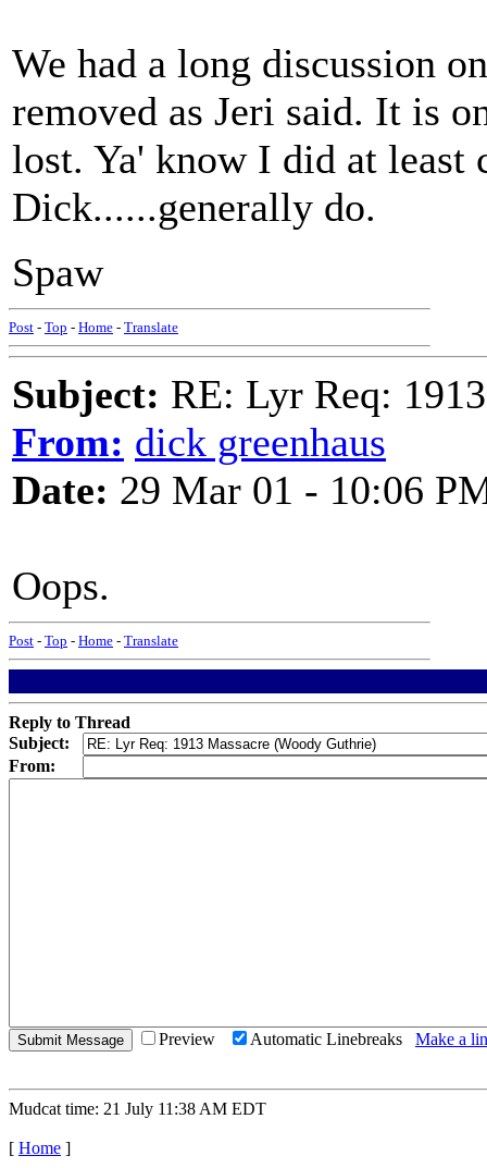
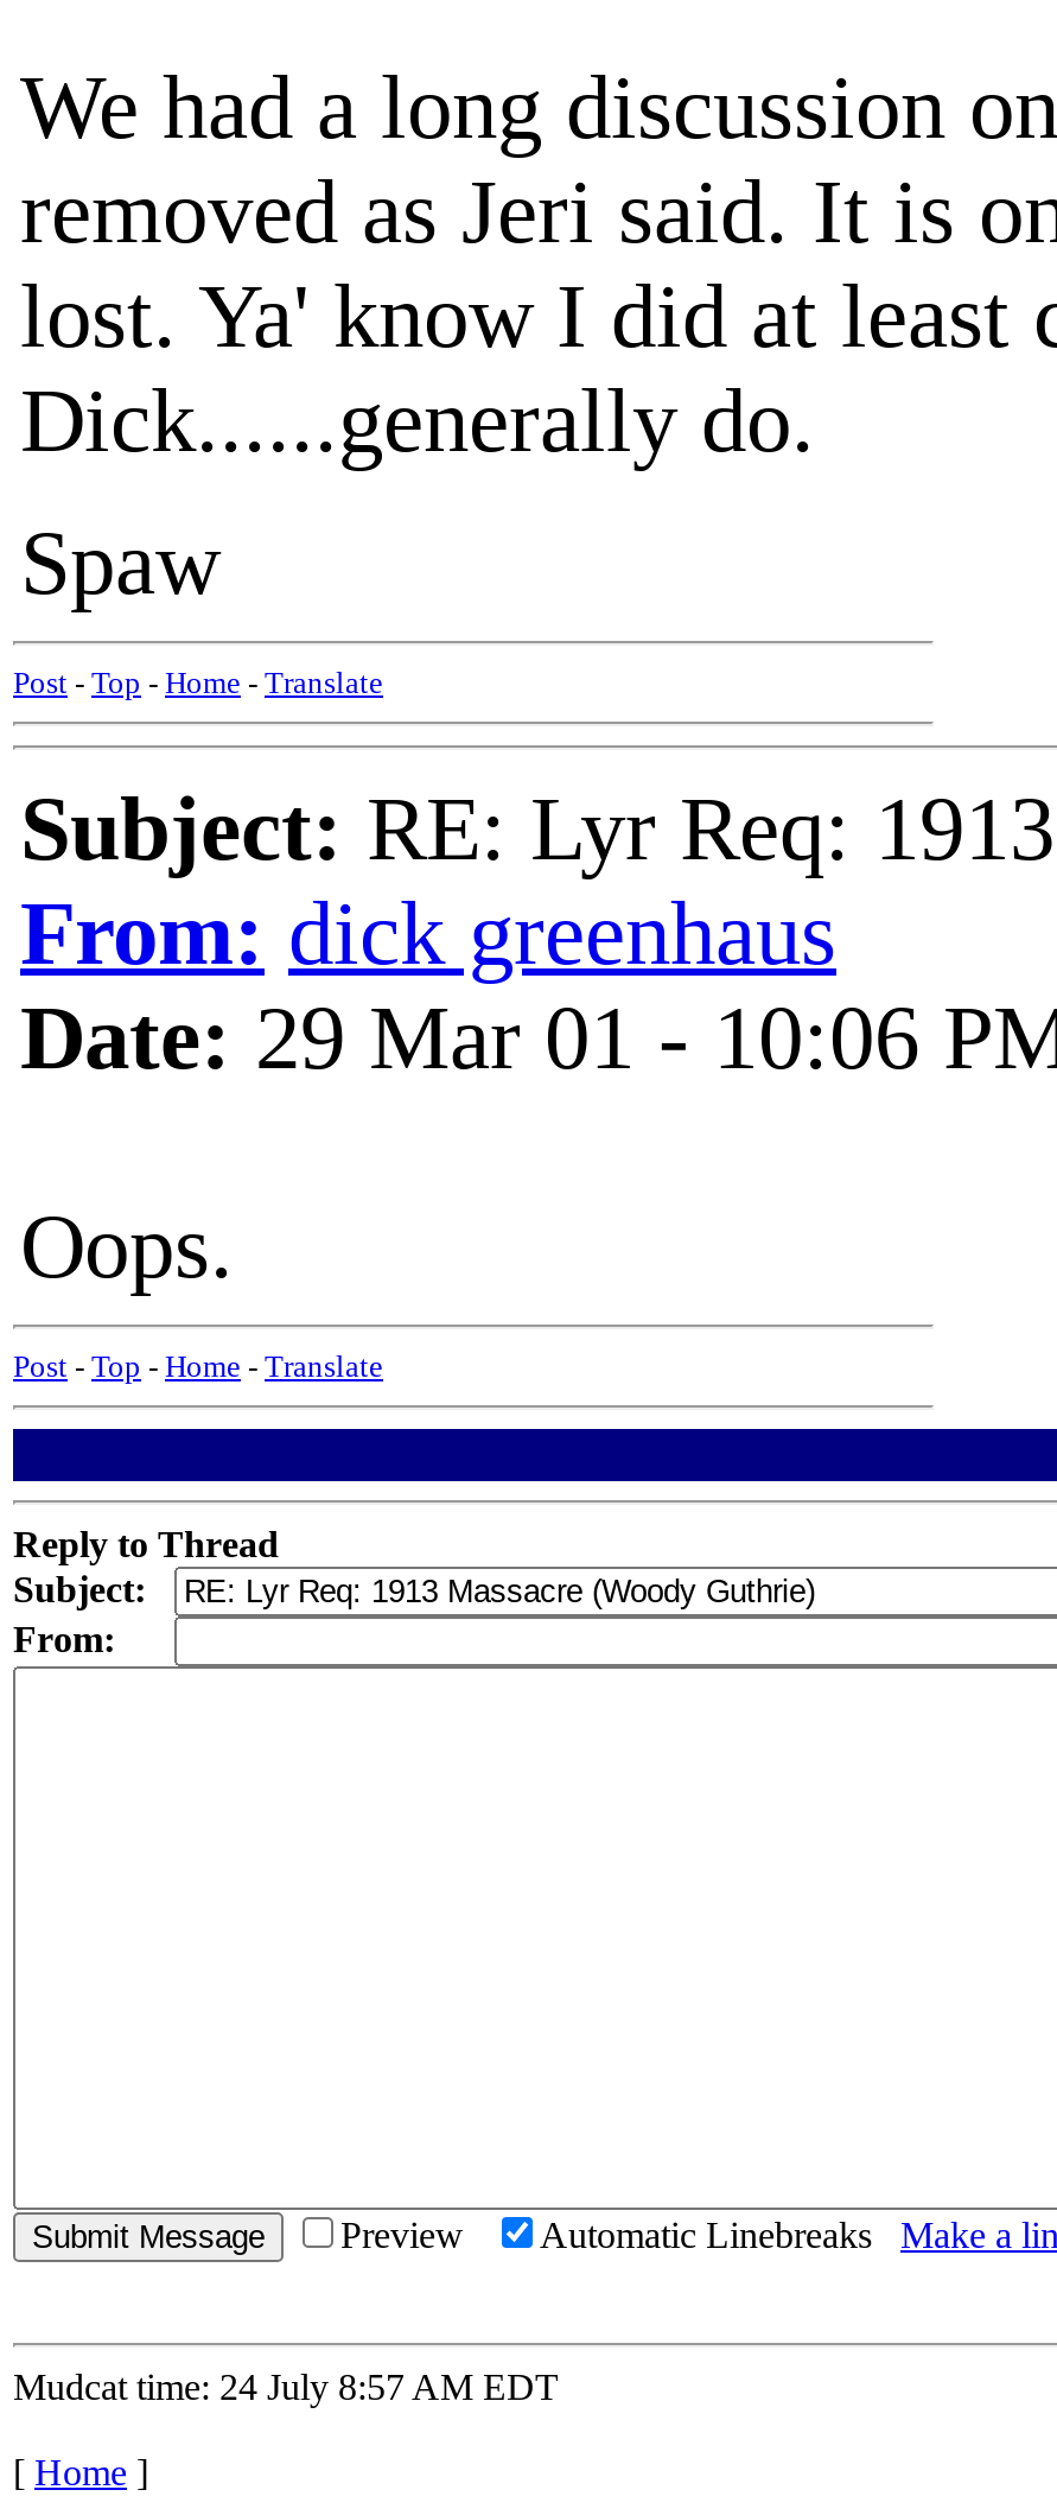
[9,1099,266,1118] Mudcat time: 21 July 11:38 AM EDT -> [13,2367,559,2407] Mudcat time: 24 July 8:57 AM EDT

